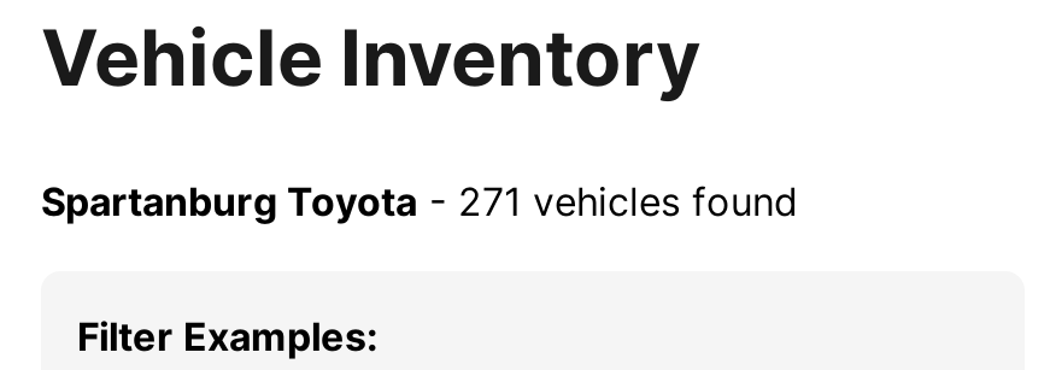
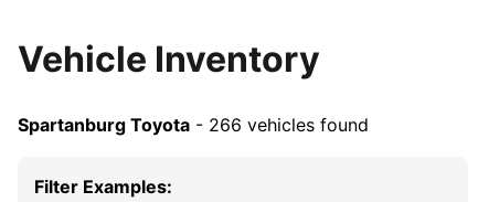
[41,177,798,225] Spartanburg Toyota - 271 vehicles found -> [18,114,369,136] Spartanburg Toyota - 266 vehicles found

